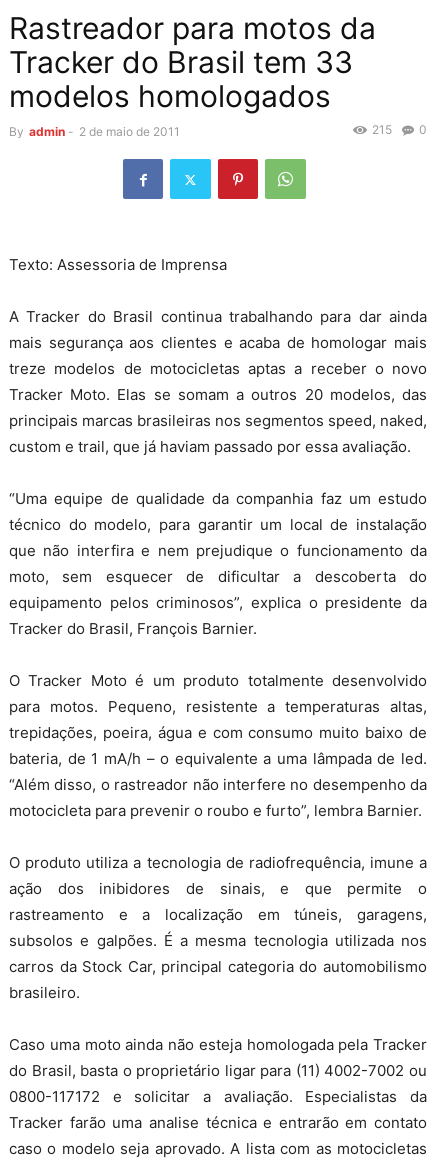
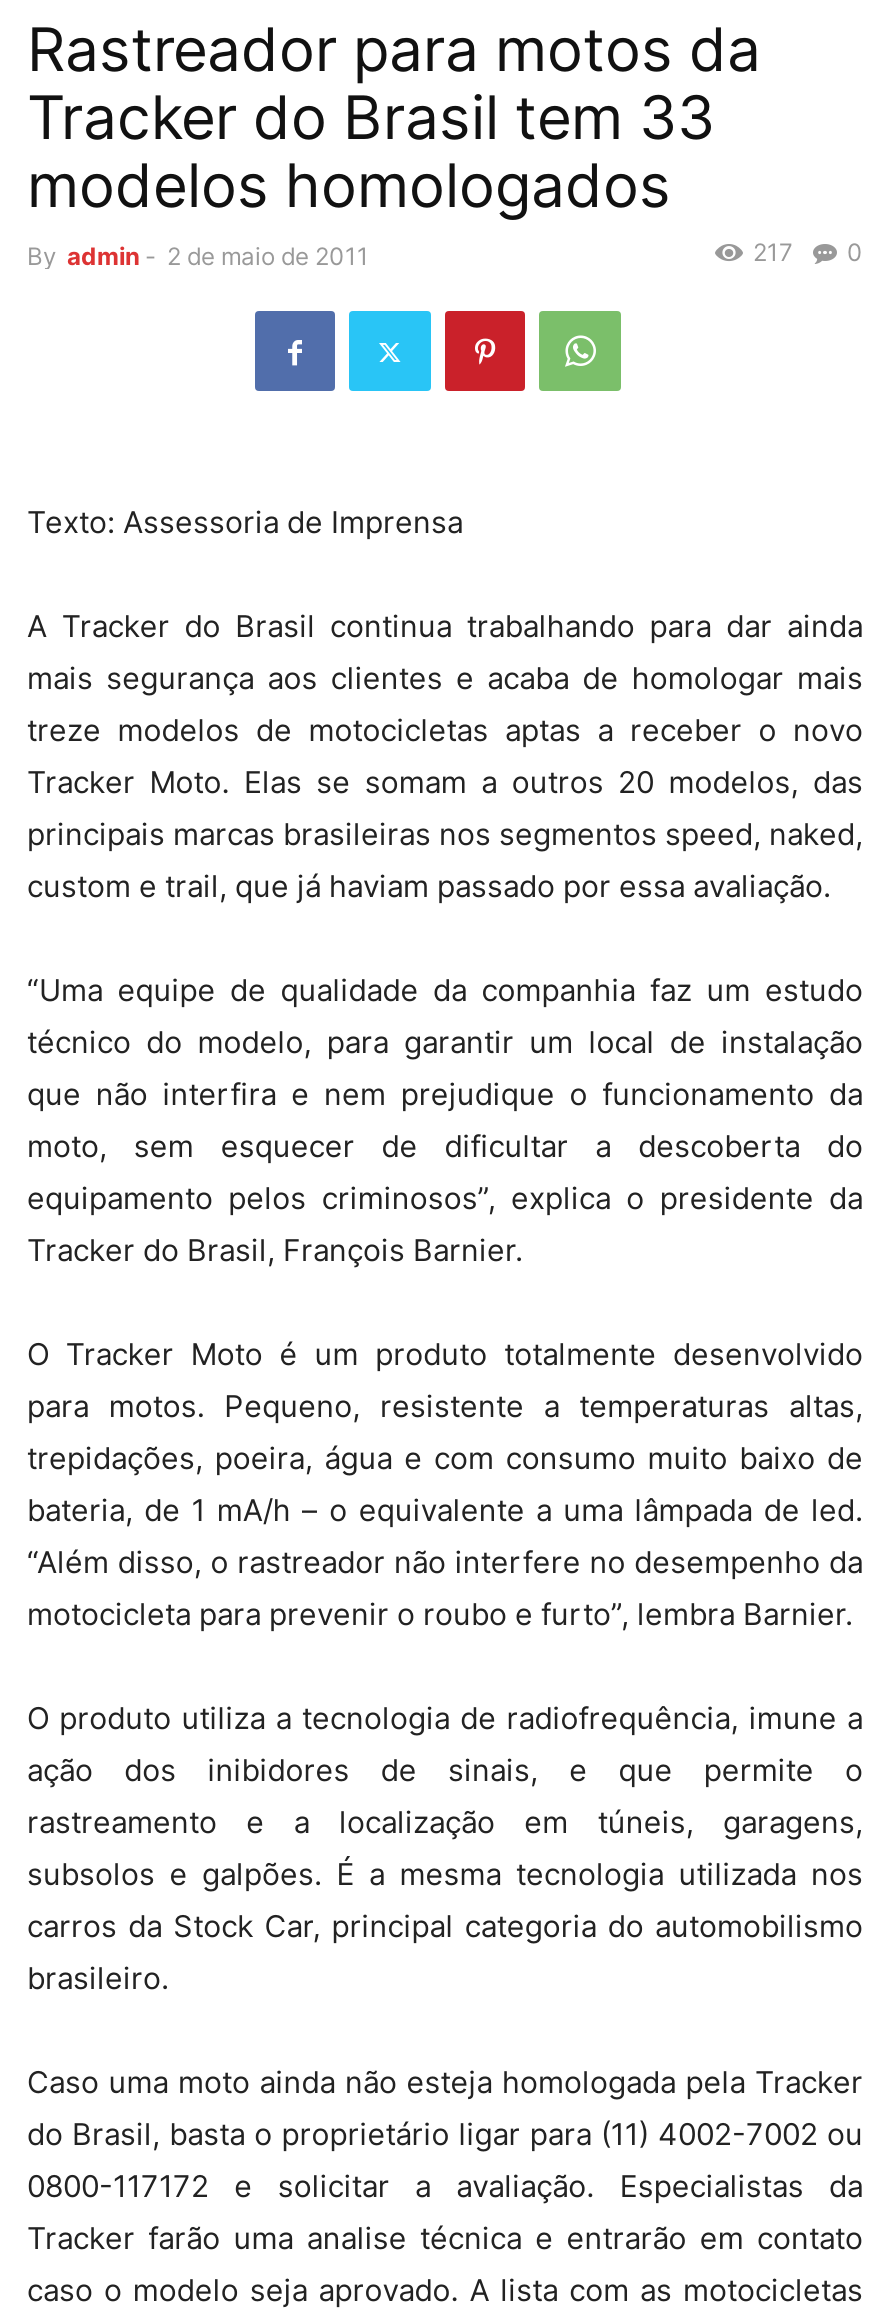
[372,122,427,137] 215 0 -> [753,237,863,267] 217 0

